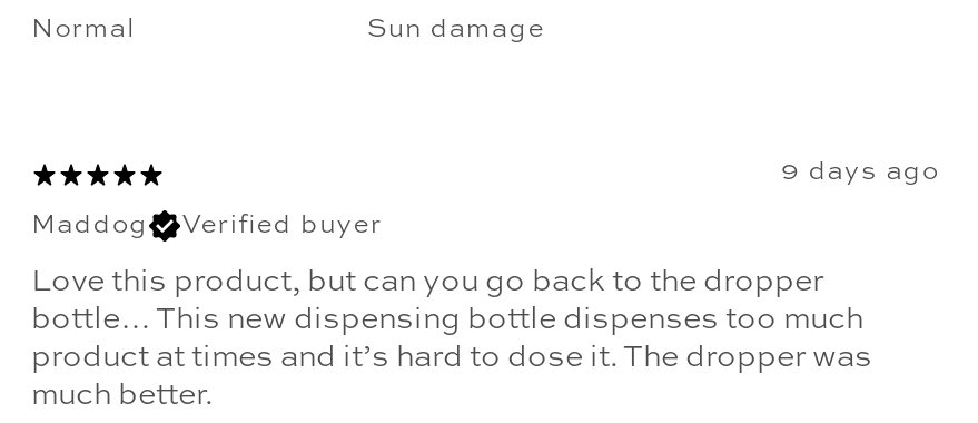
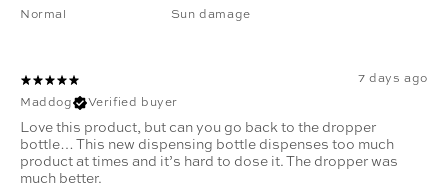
[781,158,939,185] 9 days ago -> [358,73,428,85] 7 days ago

